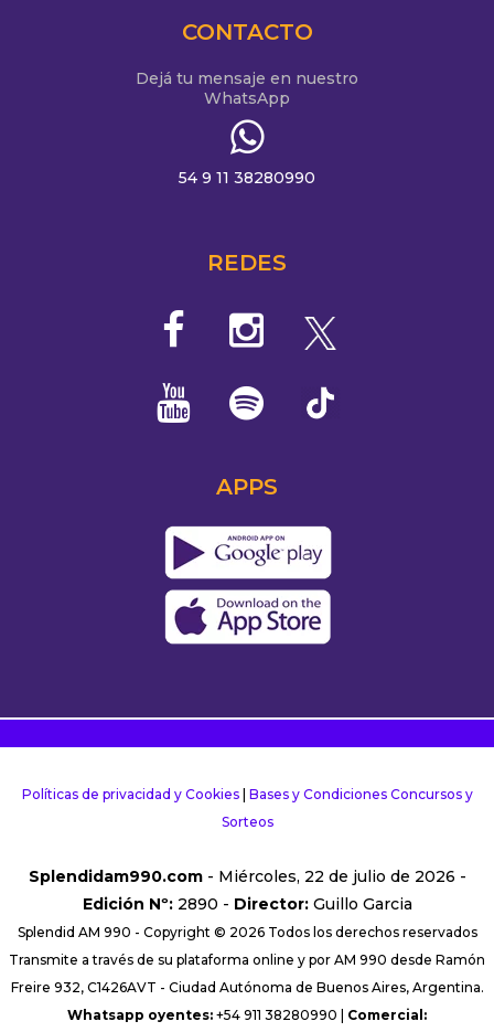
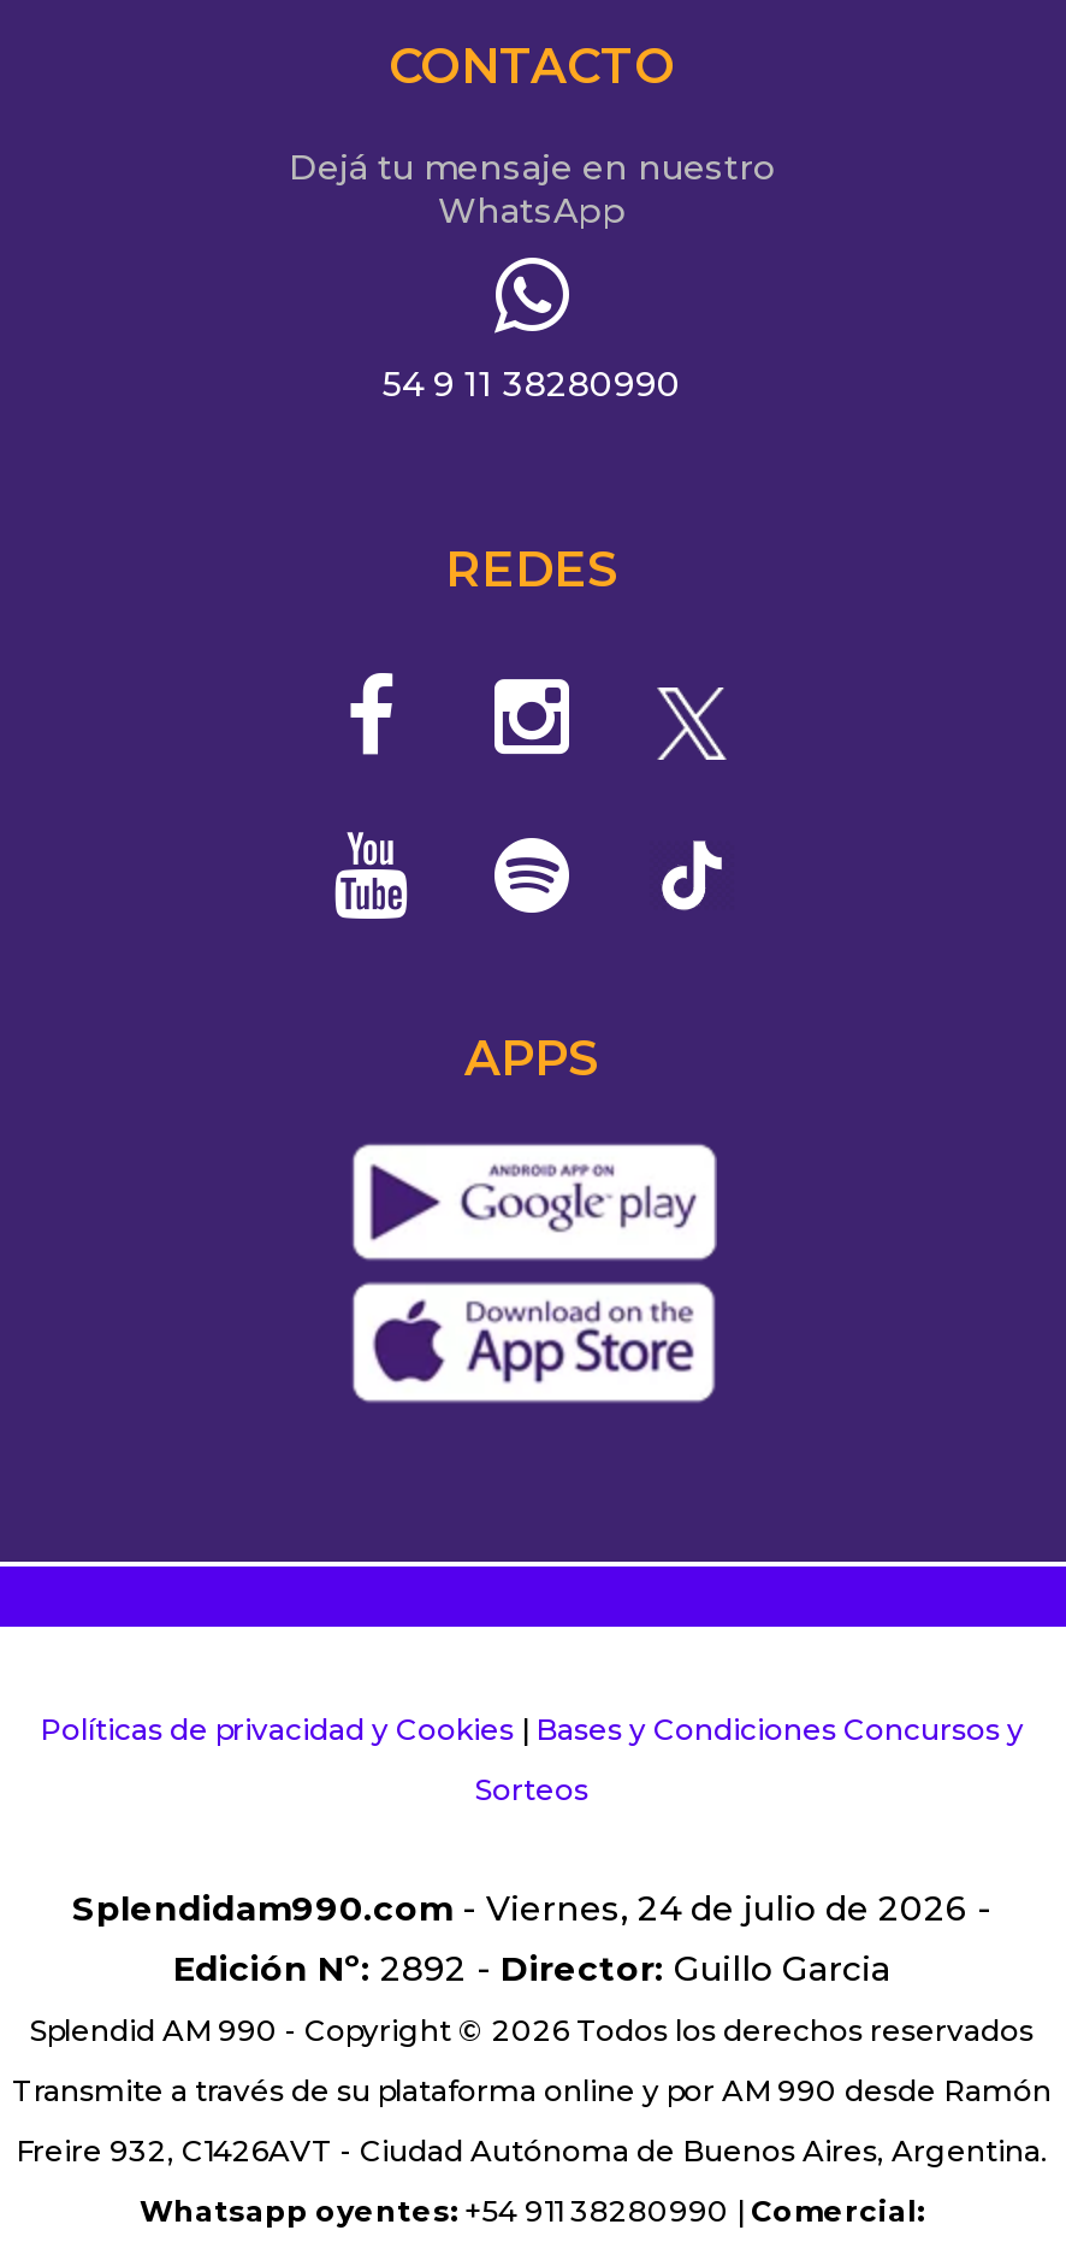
[28,867,466,887] Splendidam990.com - Miércoles, 22 de julio de 2026 - -> [72,1887,991,1931] Splendidam990.com - Viernes, 24 de julio de 2026 -
[82,894,412,914] Edición Nº: 2890 - Director: Guillo Garcia -> [173,1947,890,1991] Edición Nº: 2892 - Director: Guillo Garcia

